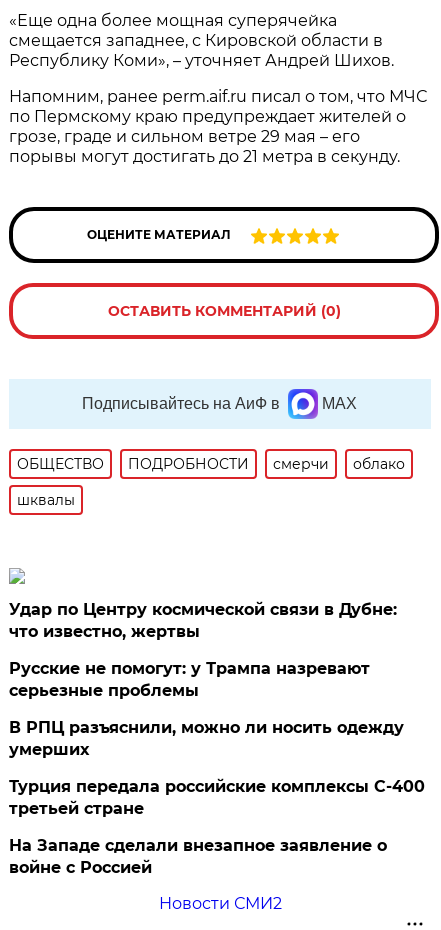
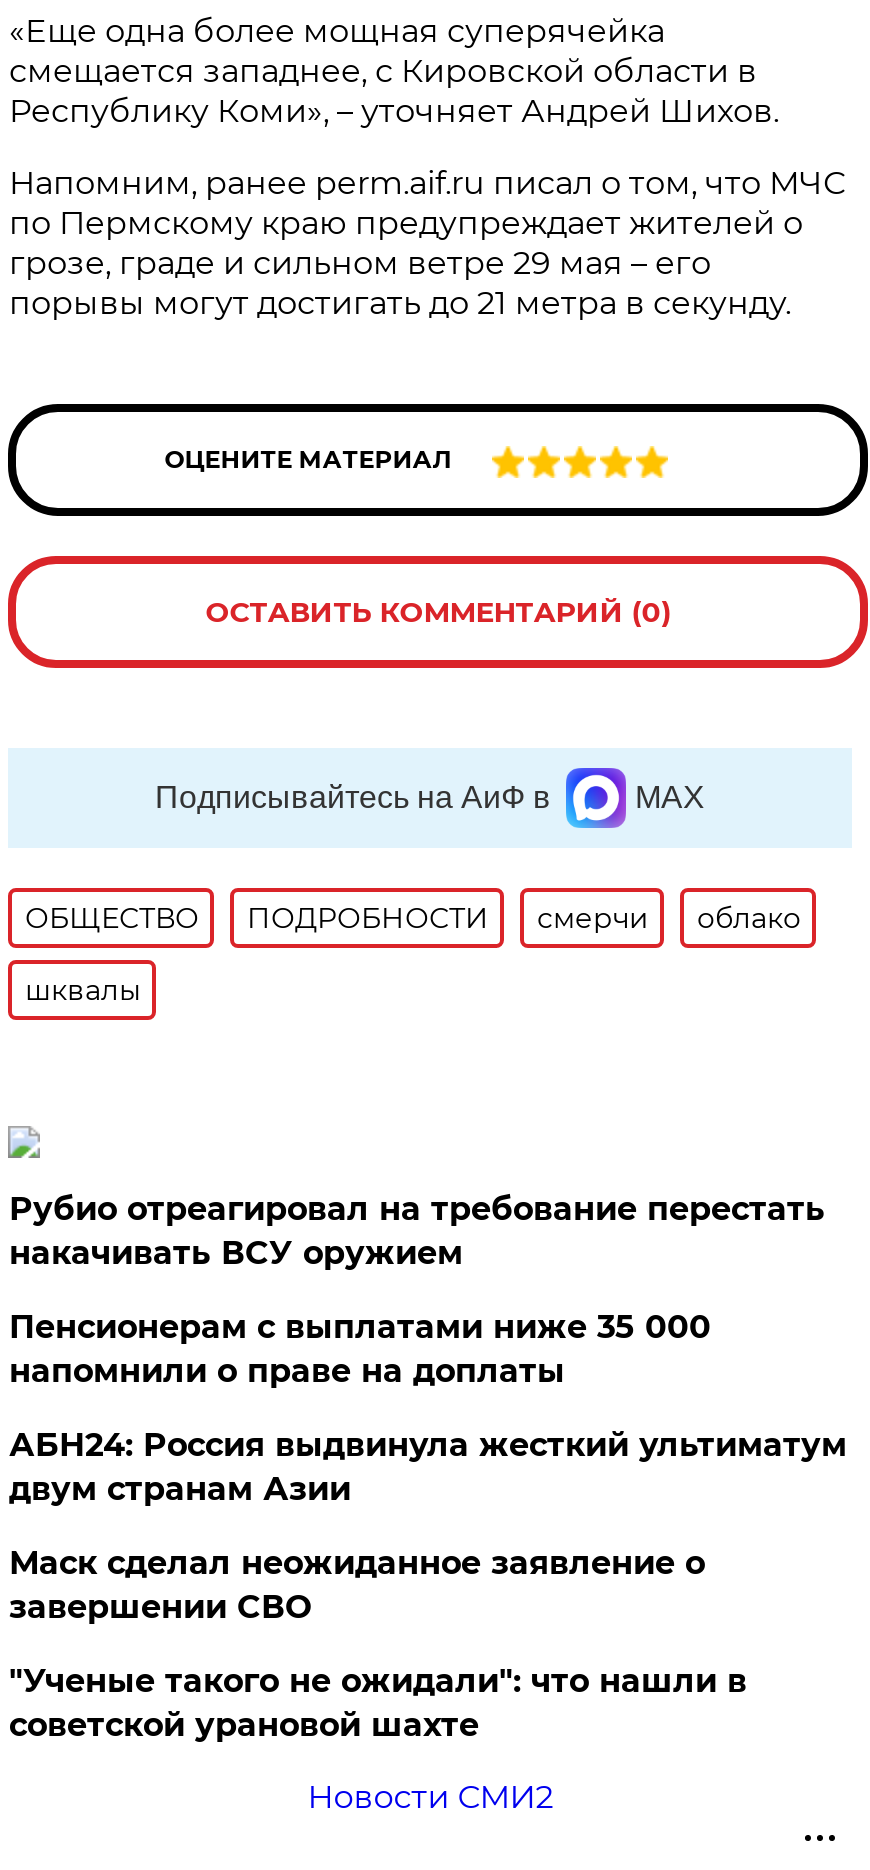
[9,600,397,641] Удар по Центру космической связи в Дубне: | что известно, жертвы -> [9,1190,825,1272] Рубио отреагировал на требование перестать | накачивать ВСУ оружием
[9,659,370,700] Русские не помогут: у Трампа назревают | серьезные проблемы -> [9,1308,711,1390] Пенсионерам с выплатами ниже 35 000 | напомнили о праве на доплаты
[9,718,404,759] В РПЦ разъяснили, можно ли носить одежду | умерших -> [9,1426,847,1508] АБН24: Россия выдвинула жесткий ультиматум | двум странам Азии
[9,777,425,818] Турция передала российские комплексы С-400 | третьей стране -> [9,1544,705,1626] Маск сделал неожиданное заявление о | завершении СВО
[9,836,387,877] На Западе сделали внезапное заявление о | войне с Россией -> [9,1662,747,1744] "Ученые такого не ожидали": что нашли в | советской урановой шахте

